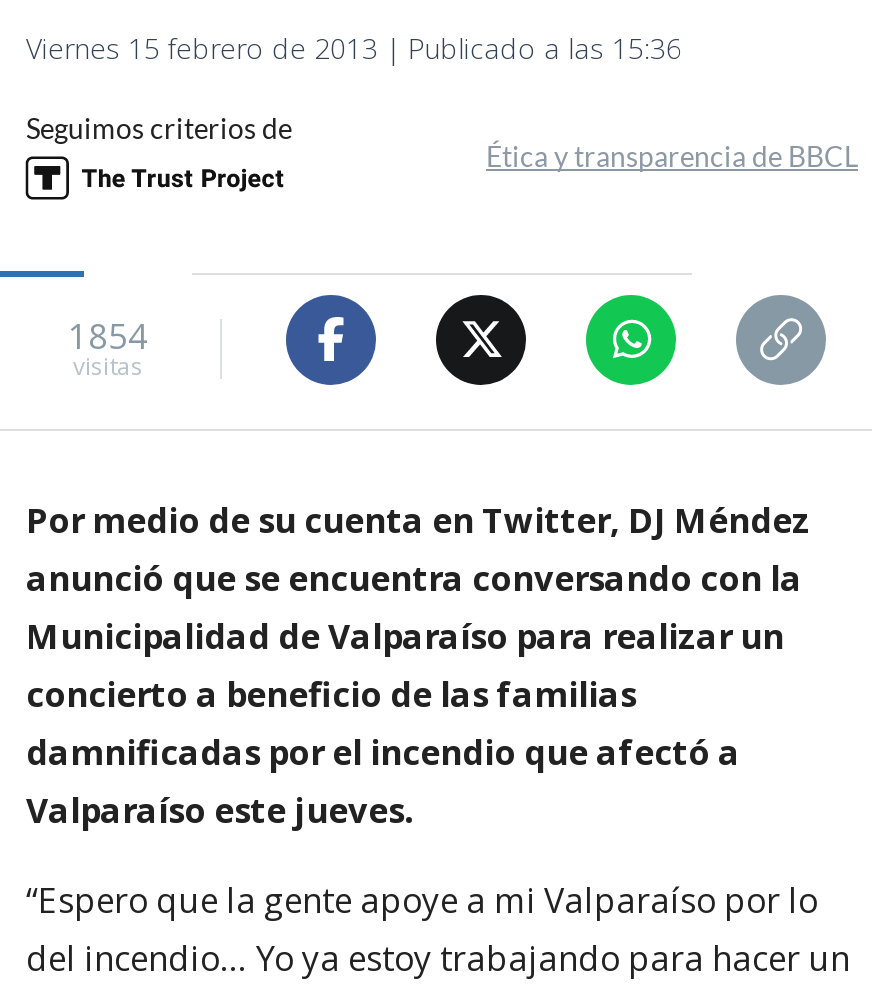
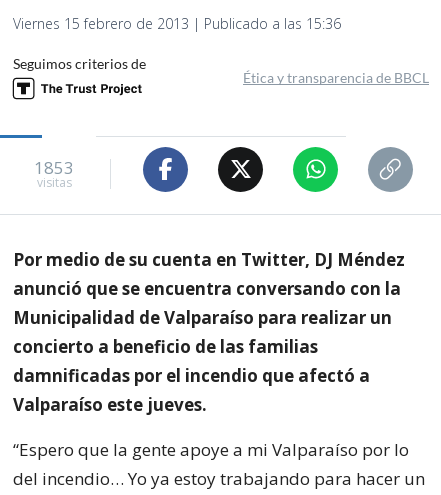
[68,314,148,360] 1854 -> [34,156,74,179] 1853

